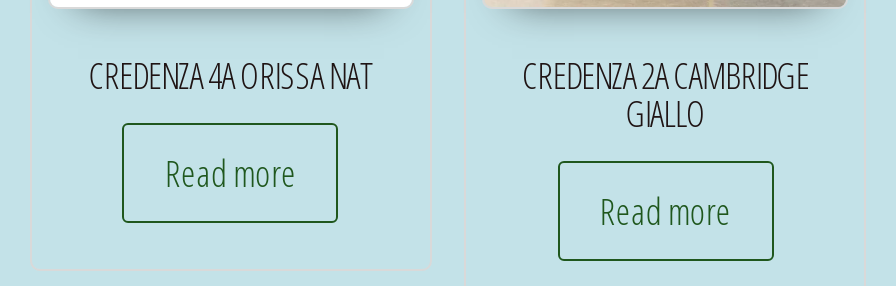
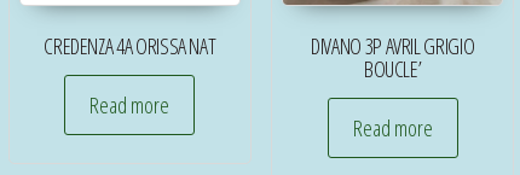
[522,52,809,138] CREDENZA 2A CAMBRIDGE | GIALLO -> [311,31,474,83] DIVANO 3P AVRIL GRIGIO | BOUCLE’

